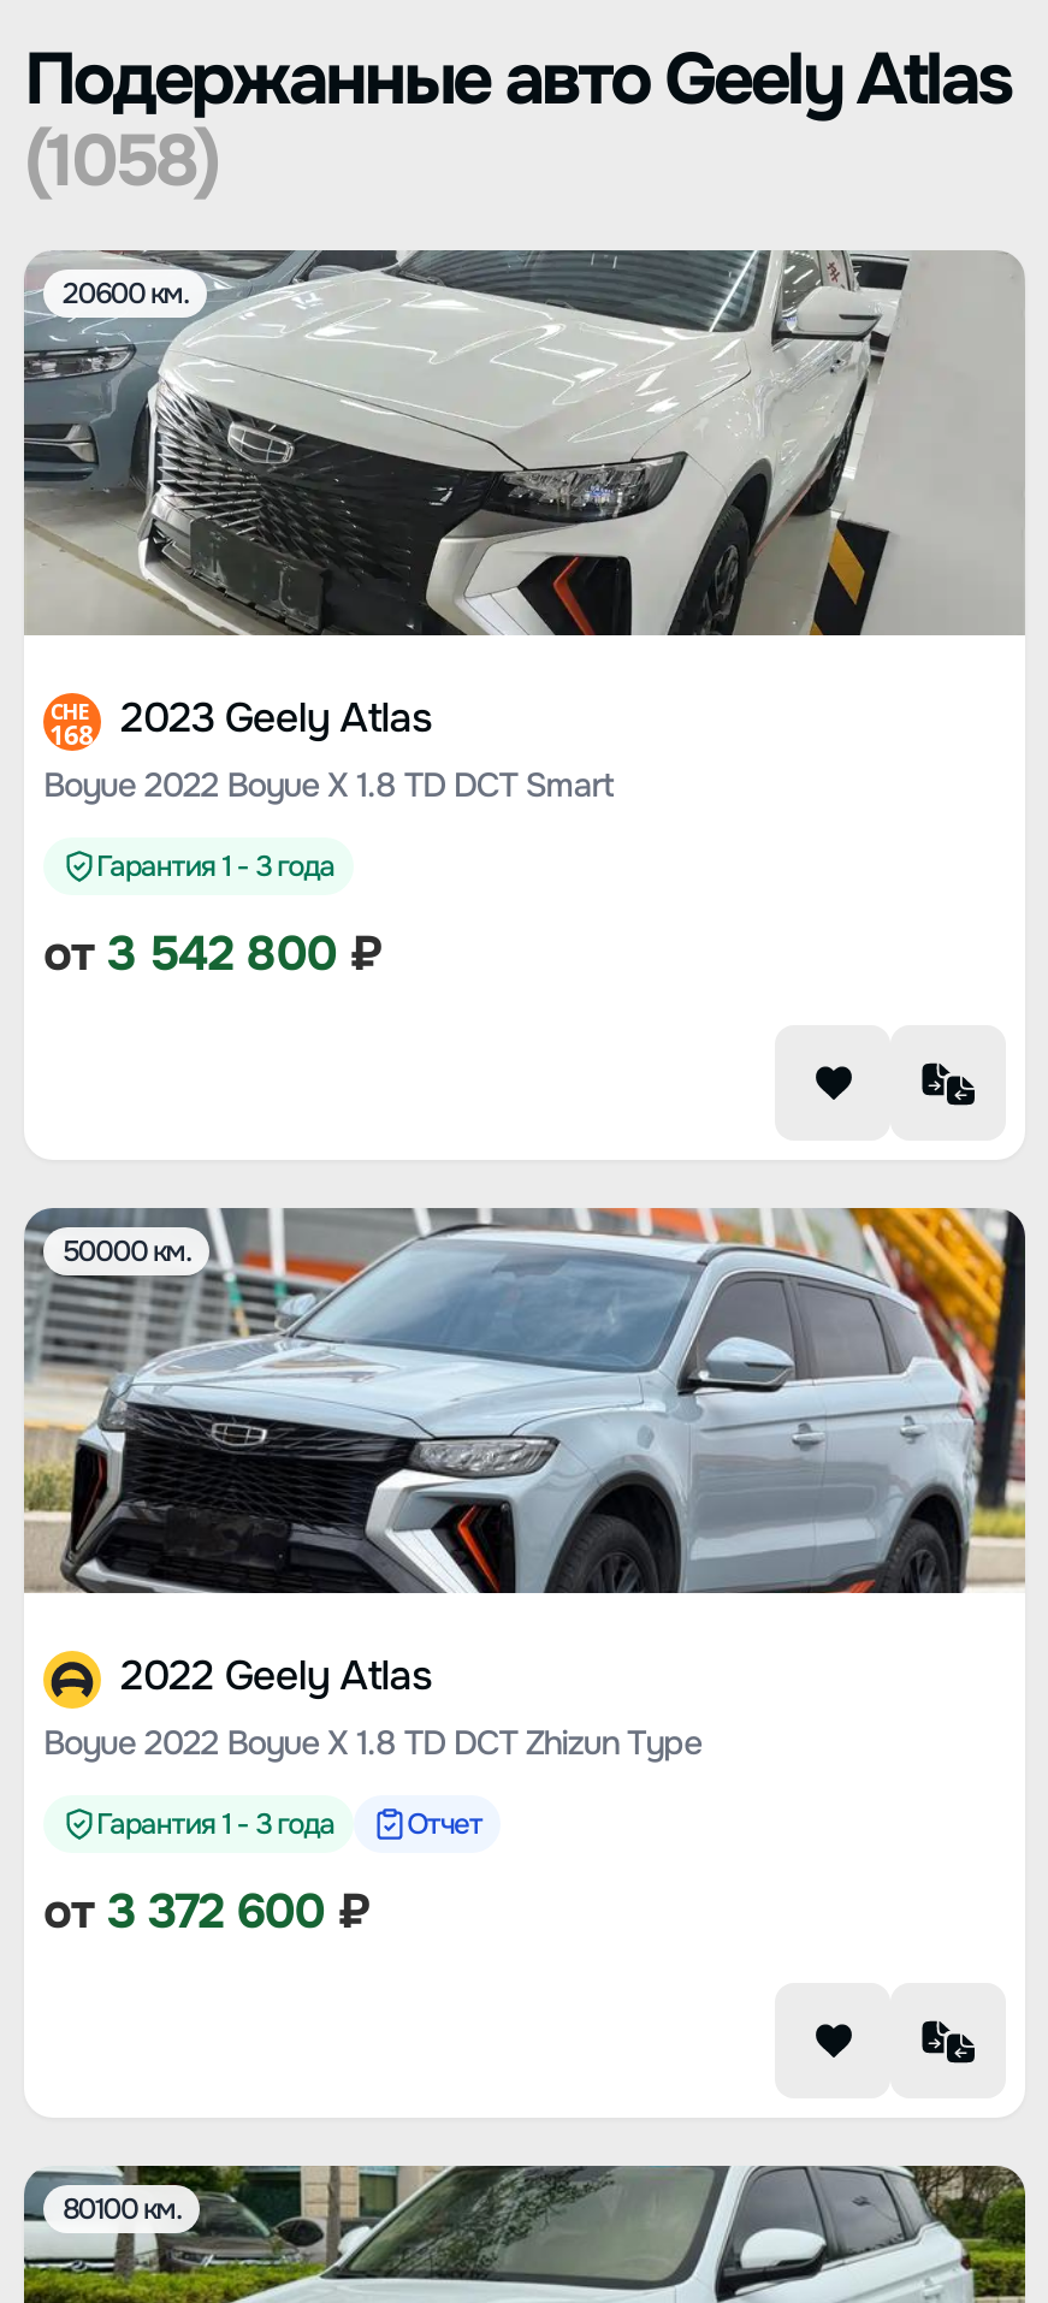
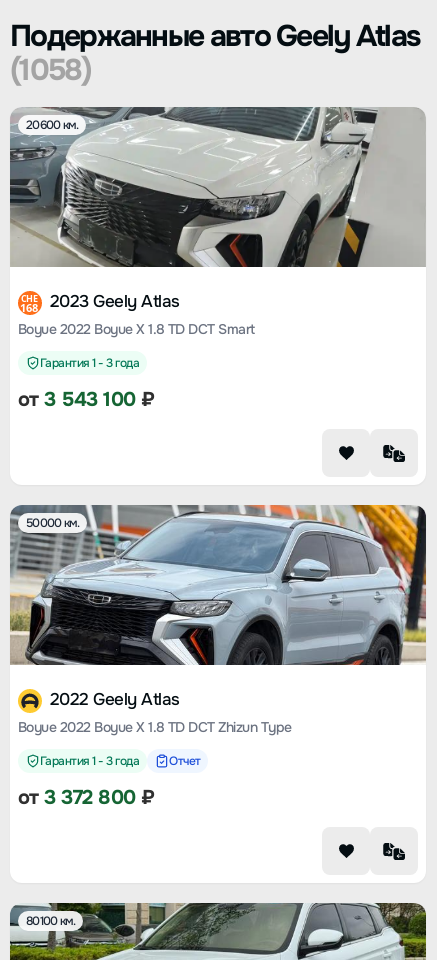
[43,924,382,984] от 3 542 800 ₽ -> [18,387,155,412] от 3 543 100 ₽
[43,1882,370,1942] от 3 372 600 ₽ -> [18,785,155,810] от 3 372 800 ₽

